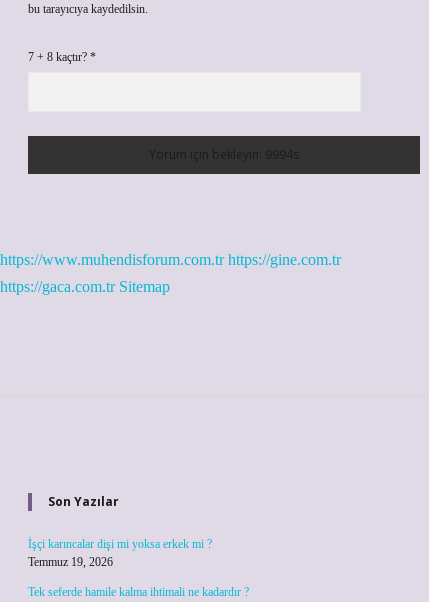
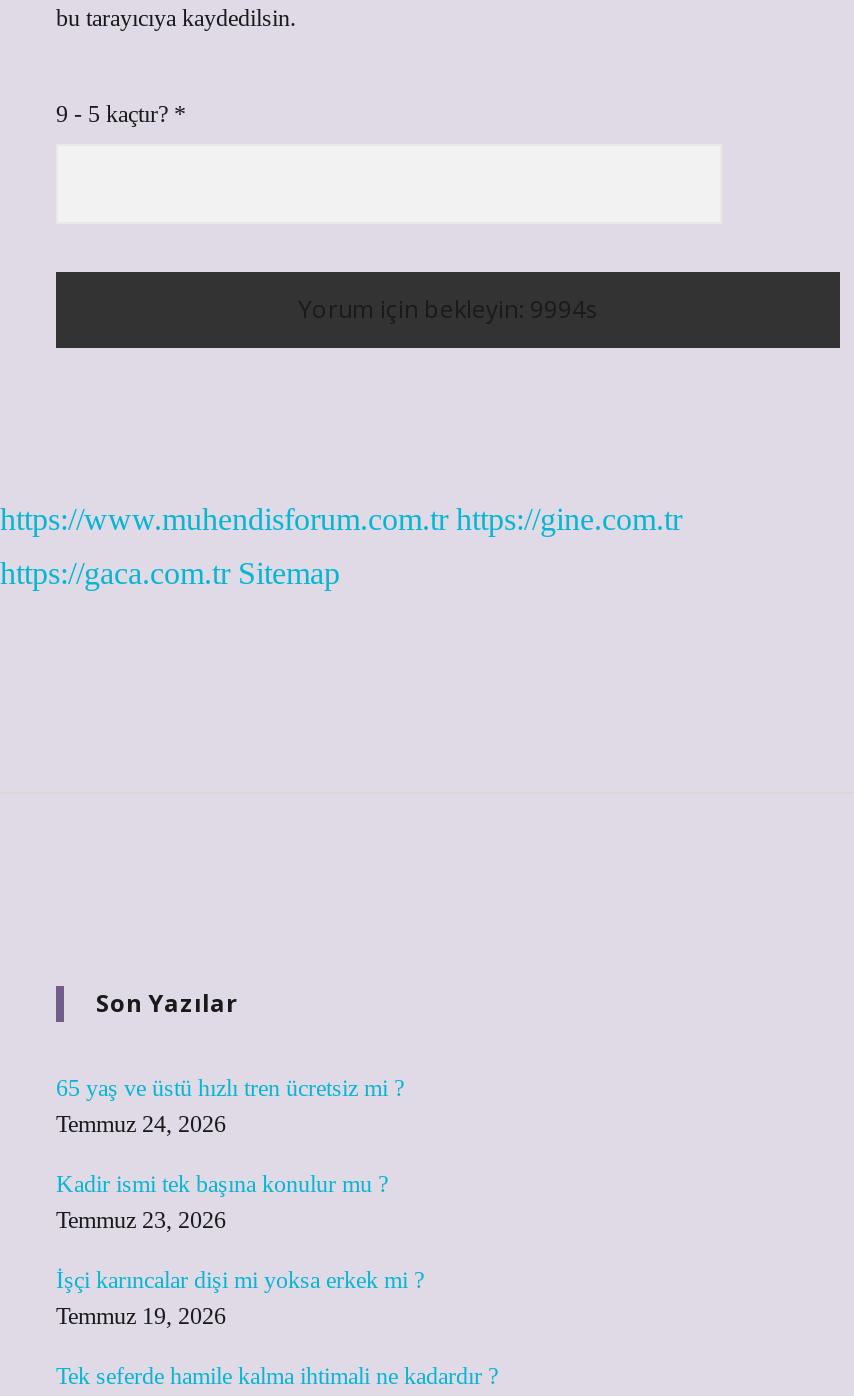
[28,50,96,64] 7 + 8 kaçtır? * -> [56,100,186,128] 9 - 5 kaçtır? *
none -> [56,1074,404,1234] 65 yaş ve üstü hızlı tren ücretsiz mi ? | Temmuz 24, 2026 | Kadir ismi tek başına konulur mu ? | Temmuz 23, 2026

